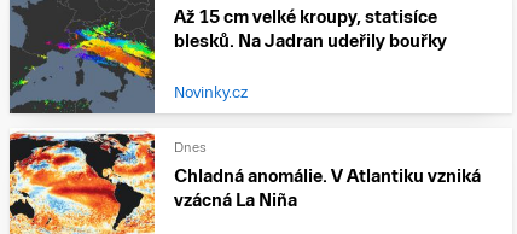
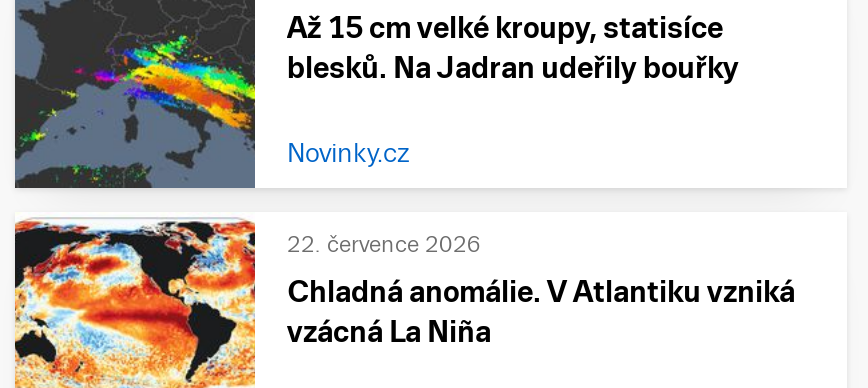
[174,140,207,154] Dnes -> [287,232,481,256] 22. července 2026

